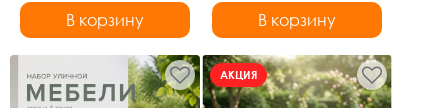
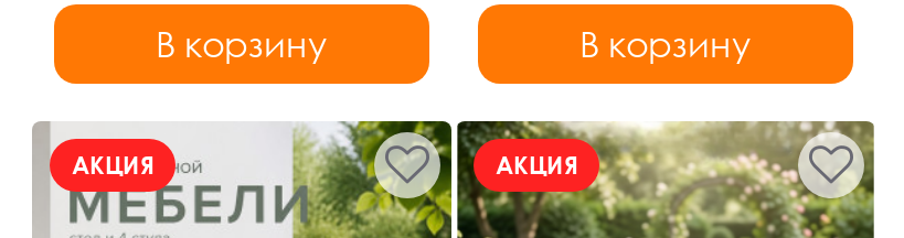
none -> [72,148,153,181] АКЦИЯ

